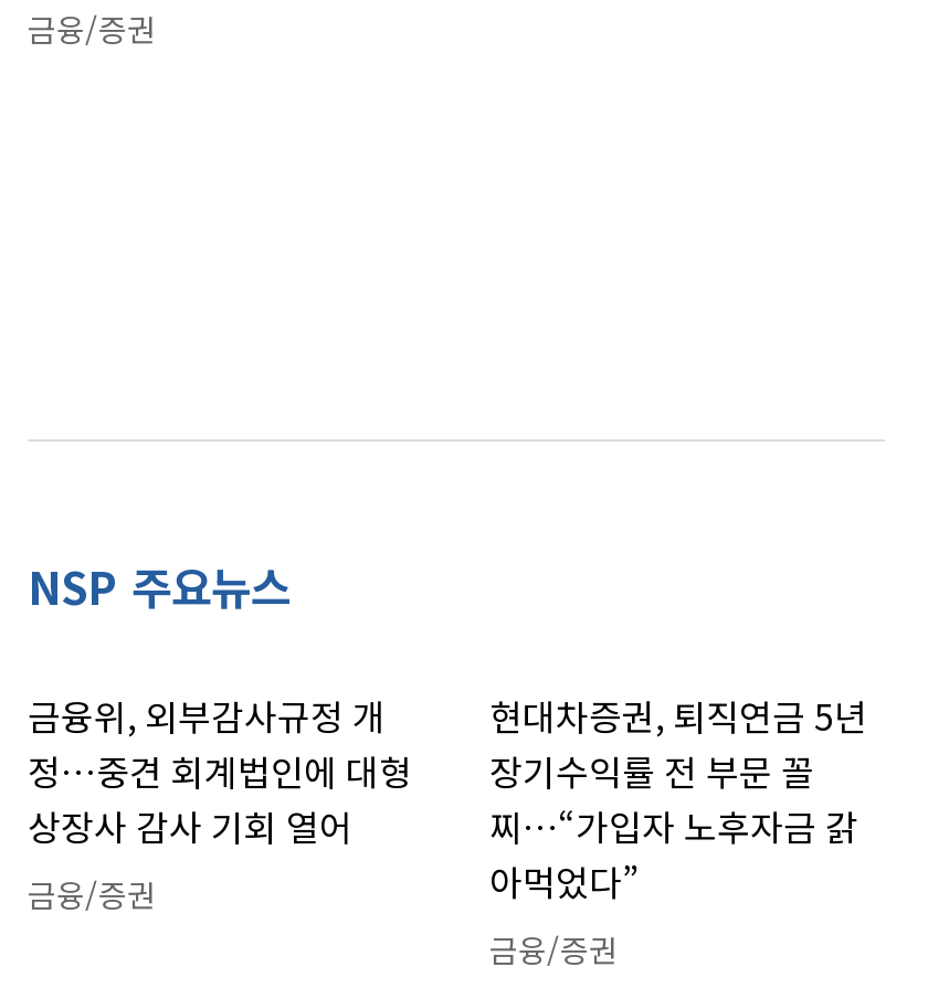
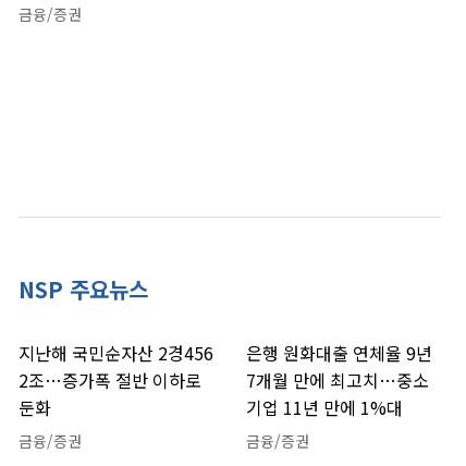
[28,689,412,852] 금융위, 외부감사규정 개 | 정…중견 회계법인에 대형 | 상장사 감사 기회 열어 -> [19,340,213,420] 지난해 국민순자산 2경456 | 2조…증가폭 절반 이하로 | 둔화
[489,689,867,907] 현대차증권, 퇴직연금 5년 | 장기수익률 전 부문 꼴 | 찌…“가입자 노후자금 갉 | 아먹었다” -> [246,340,432,420] 은행 원화대출 연체율 9년 | 7개월 만에 최고치…중소 | 기업 11년 만에 1%대

